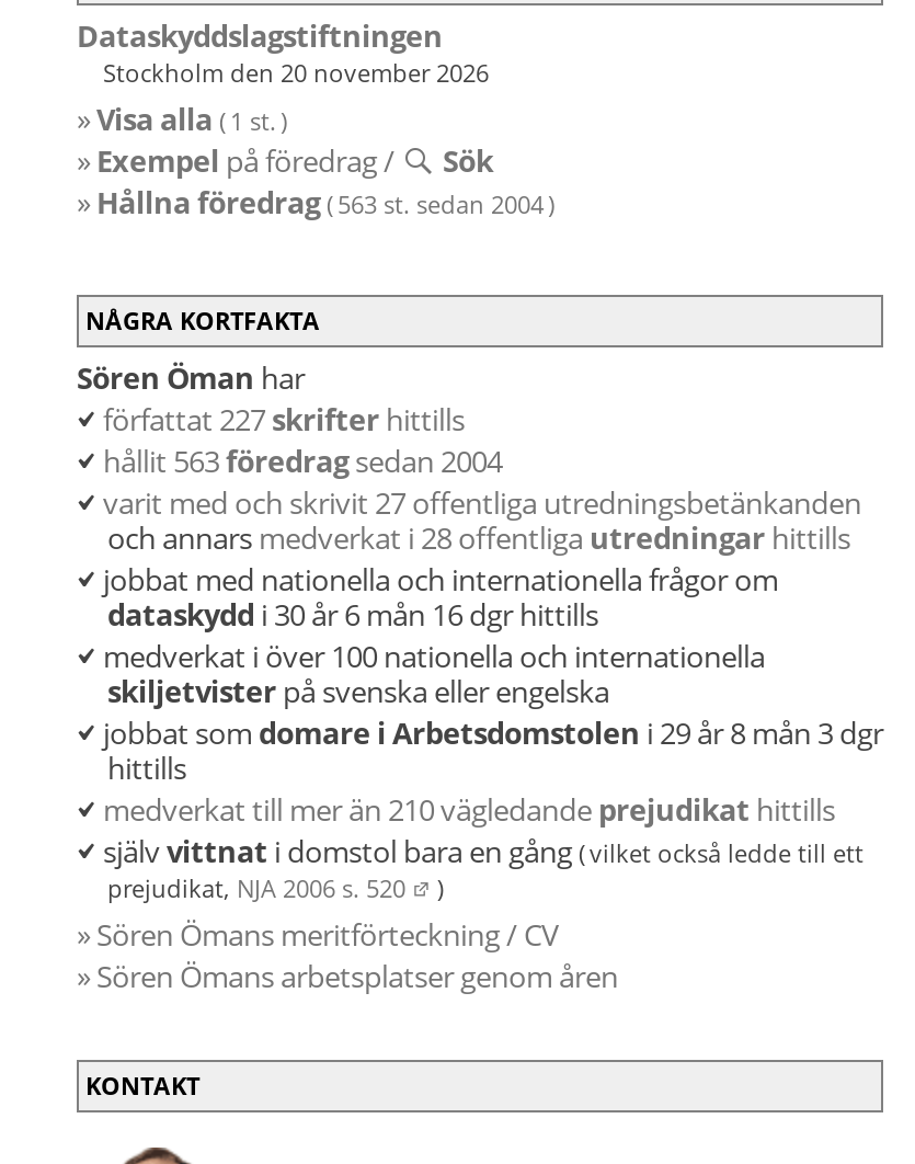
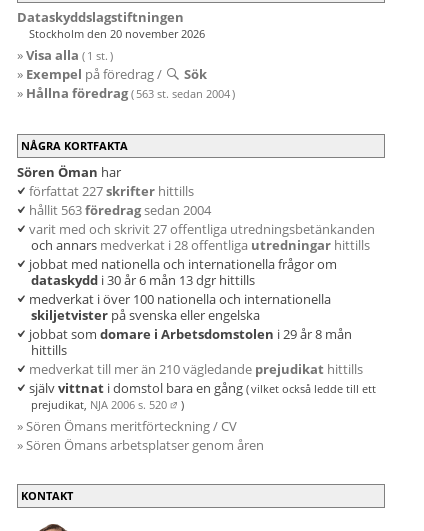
[107,594,598,634] dataskydd i 30 år 6 mån 16 dgr hittills -> [31,271,255,289] dataskydd i 30 år 6 mån 13 dgr hittills
[103,713,883,752] jobbat som domare i Arbetsdomstolen i 29 år 8 mån 3 dgr -> [29,325,352,343] jobbat som domare i Arbetsdomstolen i 29 år 8 mån

